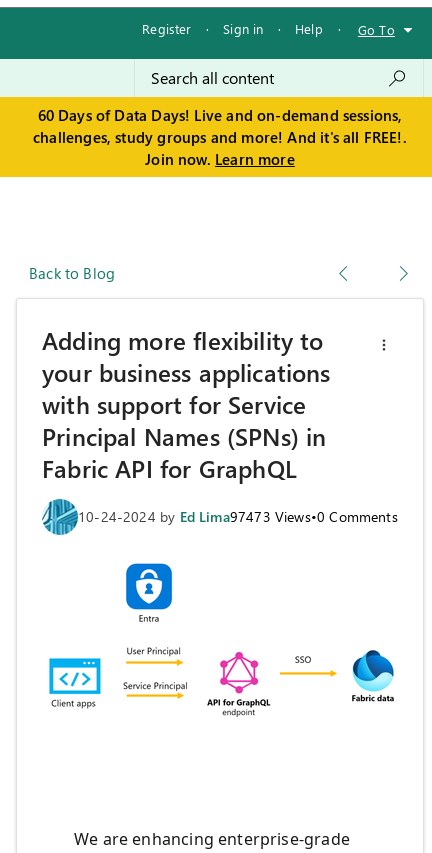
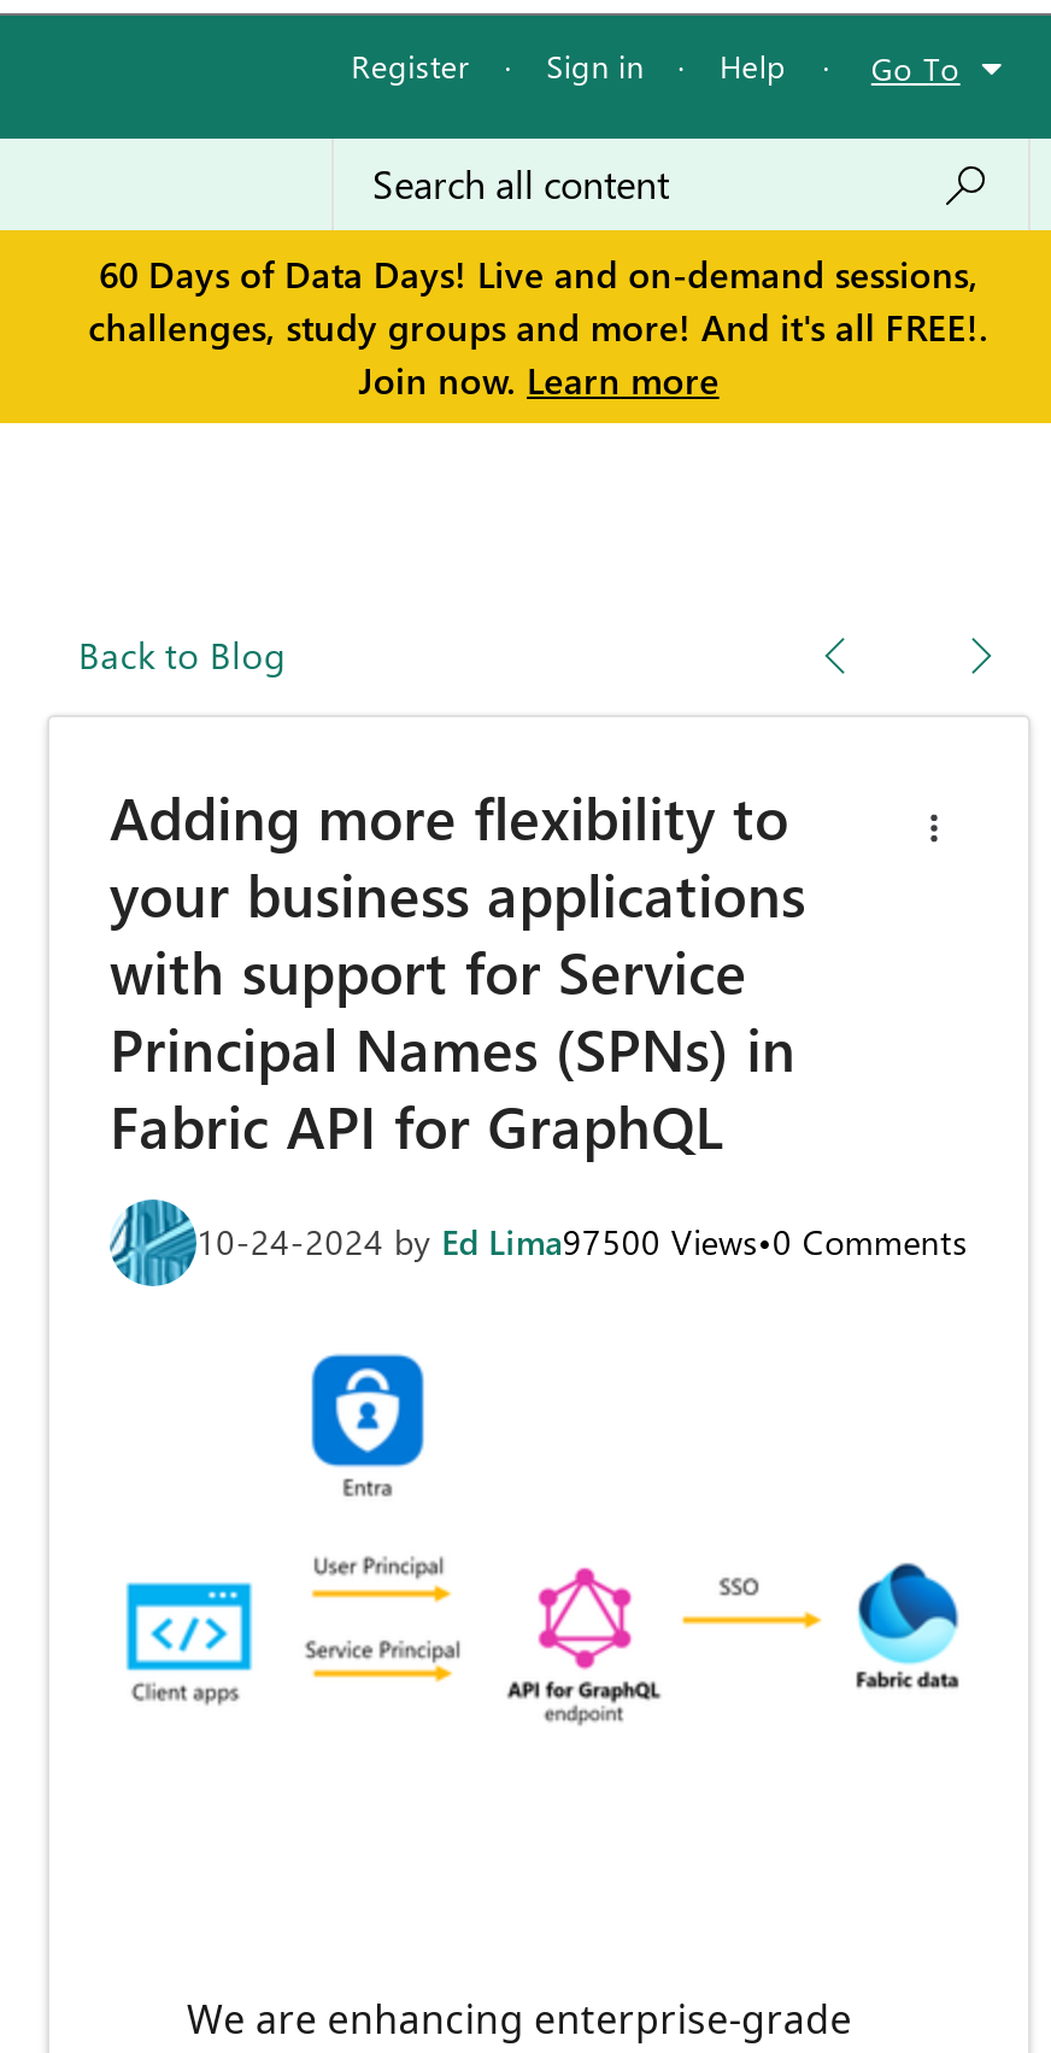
[78,507,398,526] 10-24-2024 by Ed Lima97473 Views•0 Comments -> [196,1220,967,1266] 10-24-2024 by Ed Lima97500 Views•0 Comments

